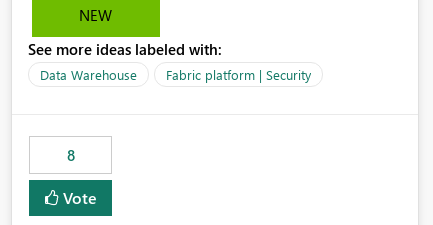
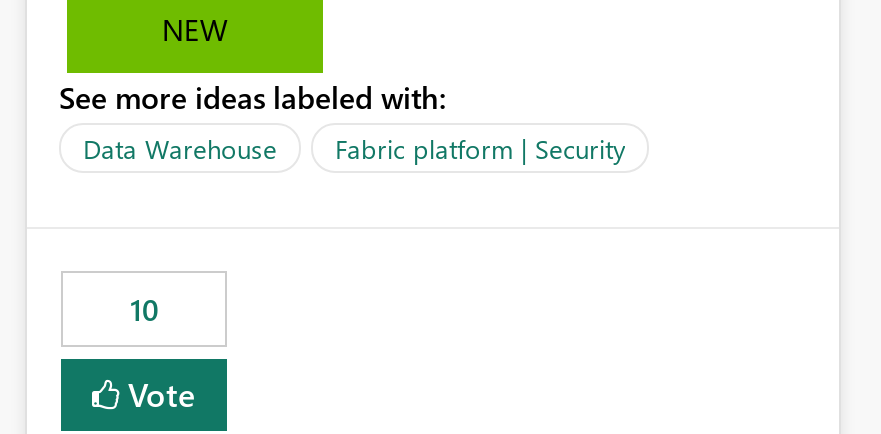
[66,145,74,165] 8 -> [130,290,158,330] 10

